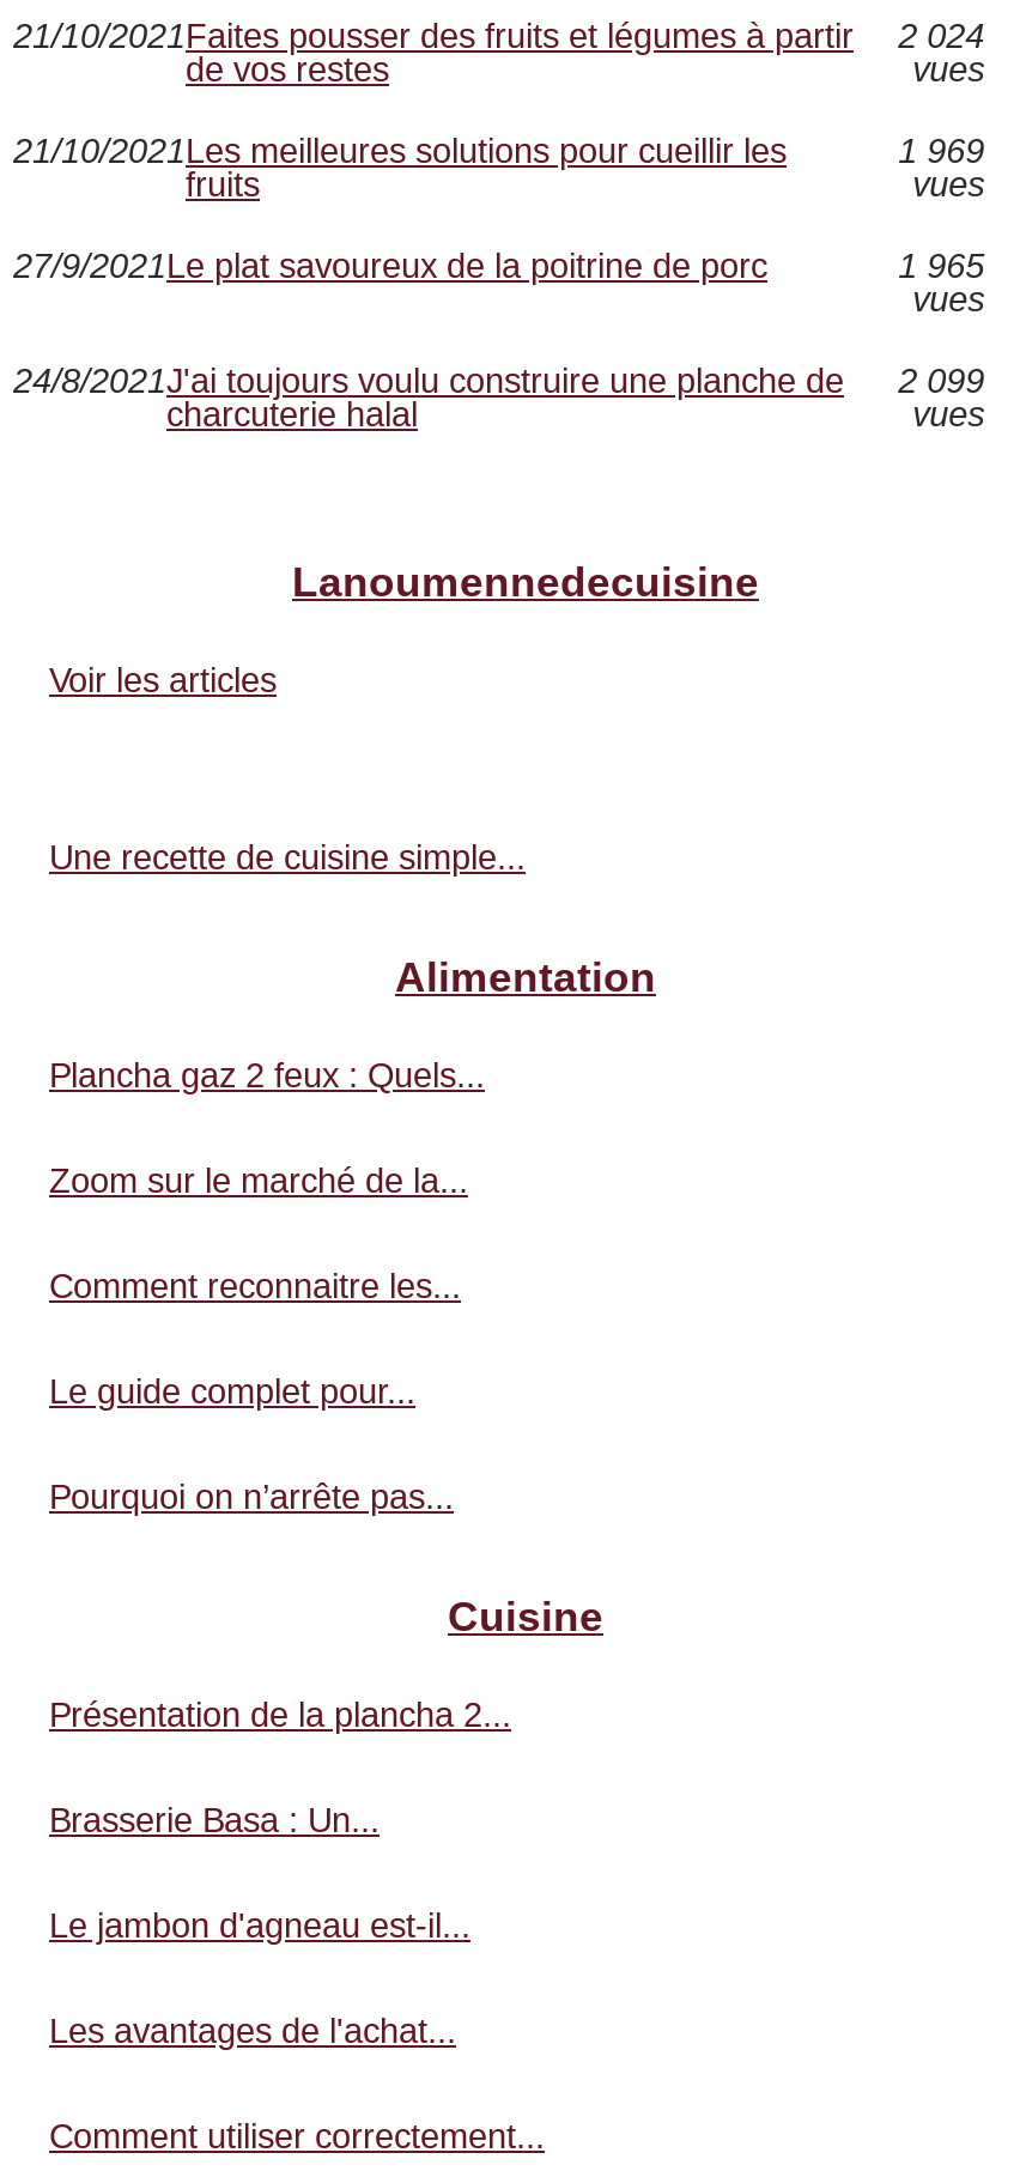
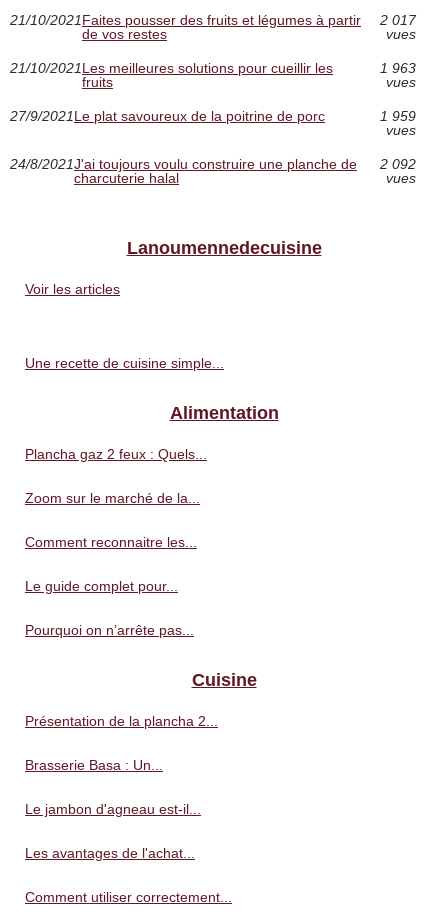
[13,17,984,55] 21/10/2021 Faites pousser des fruits et légumes à partir 2 024 -> [10,12,416,28] 21/10/2021 Faites pousser des fruits et légumes à partir 2 017
[898,131,984,170] 1 969 -> [380,60,416,76] 1 963
[898,246,984,285] 1 965 -> [380,108,416,124] 1 959
[13,361,984,400] 24/8/2021J'ai toujours voulu construire une planche de 2 099 -> [10,156,416,172] 24/8/2021J'ai toujours voulu construire une planche de 2 092

